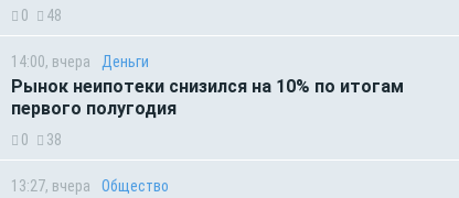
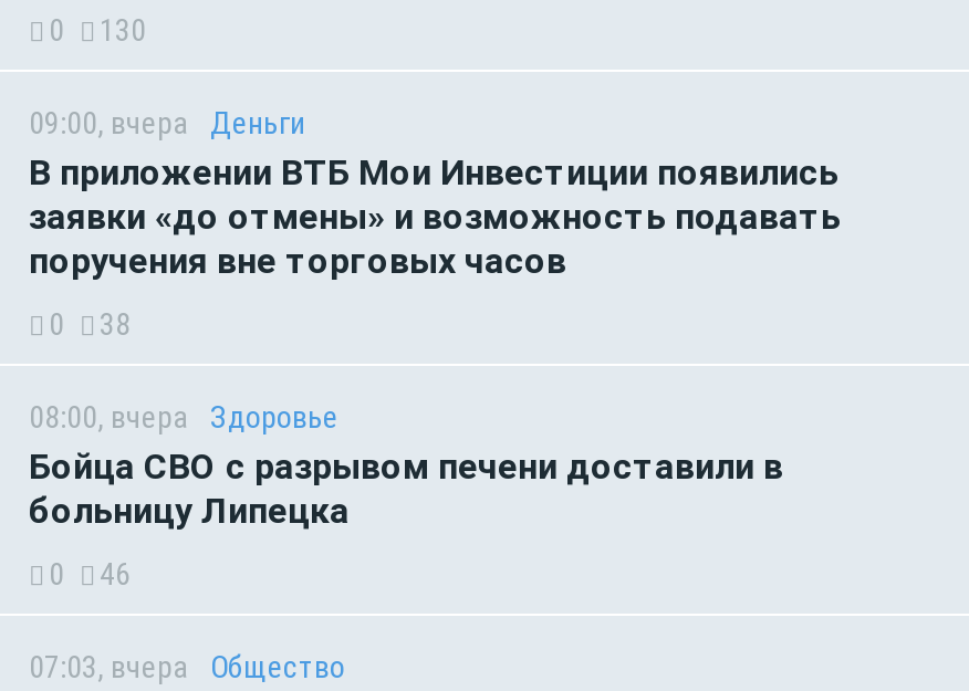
[21,7,62,25] 0 48 -> [49,13,146,48] 0 130
[11,53,149,71] 14:00, вчера Деньги -> [29,106,305,141] 09:00, вчера Деньги
[11,76,404,119] Рынок неипотеки снизился на 10% по итогам | первого полугодия -> [29,152,841,283] В приложении ВТБ Мои Инвестиции появились | заявки «до отмены» и возможность подавать | поручения вне торговых часов
[11,177,90,195] 13:27, вчера -> [29,400,783,685] 08:00, вчера | Здоровье | Бойца СВО с разрывом печени доставили в | больницу Липецка | 0 | 46 | 07:03, вчера

